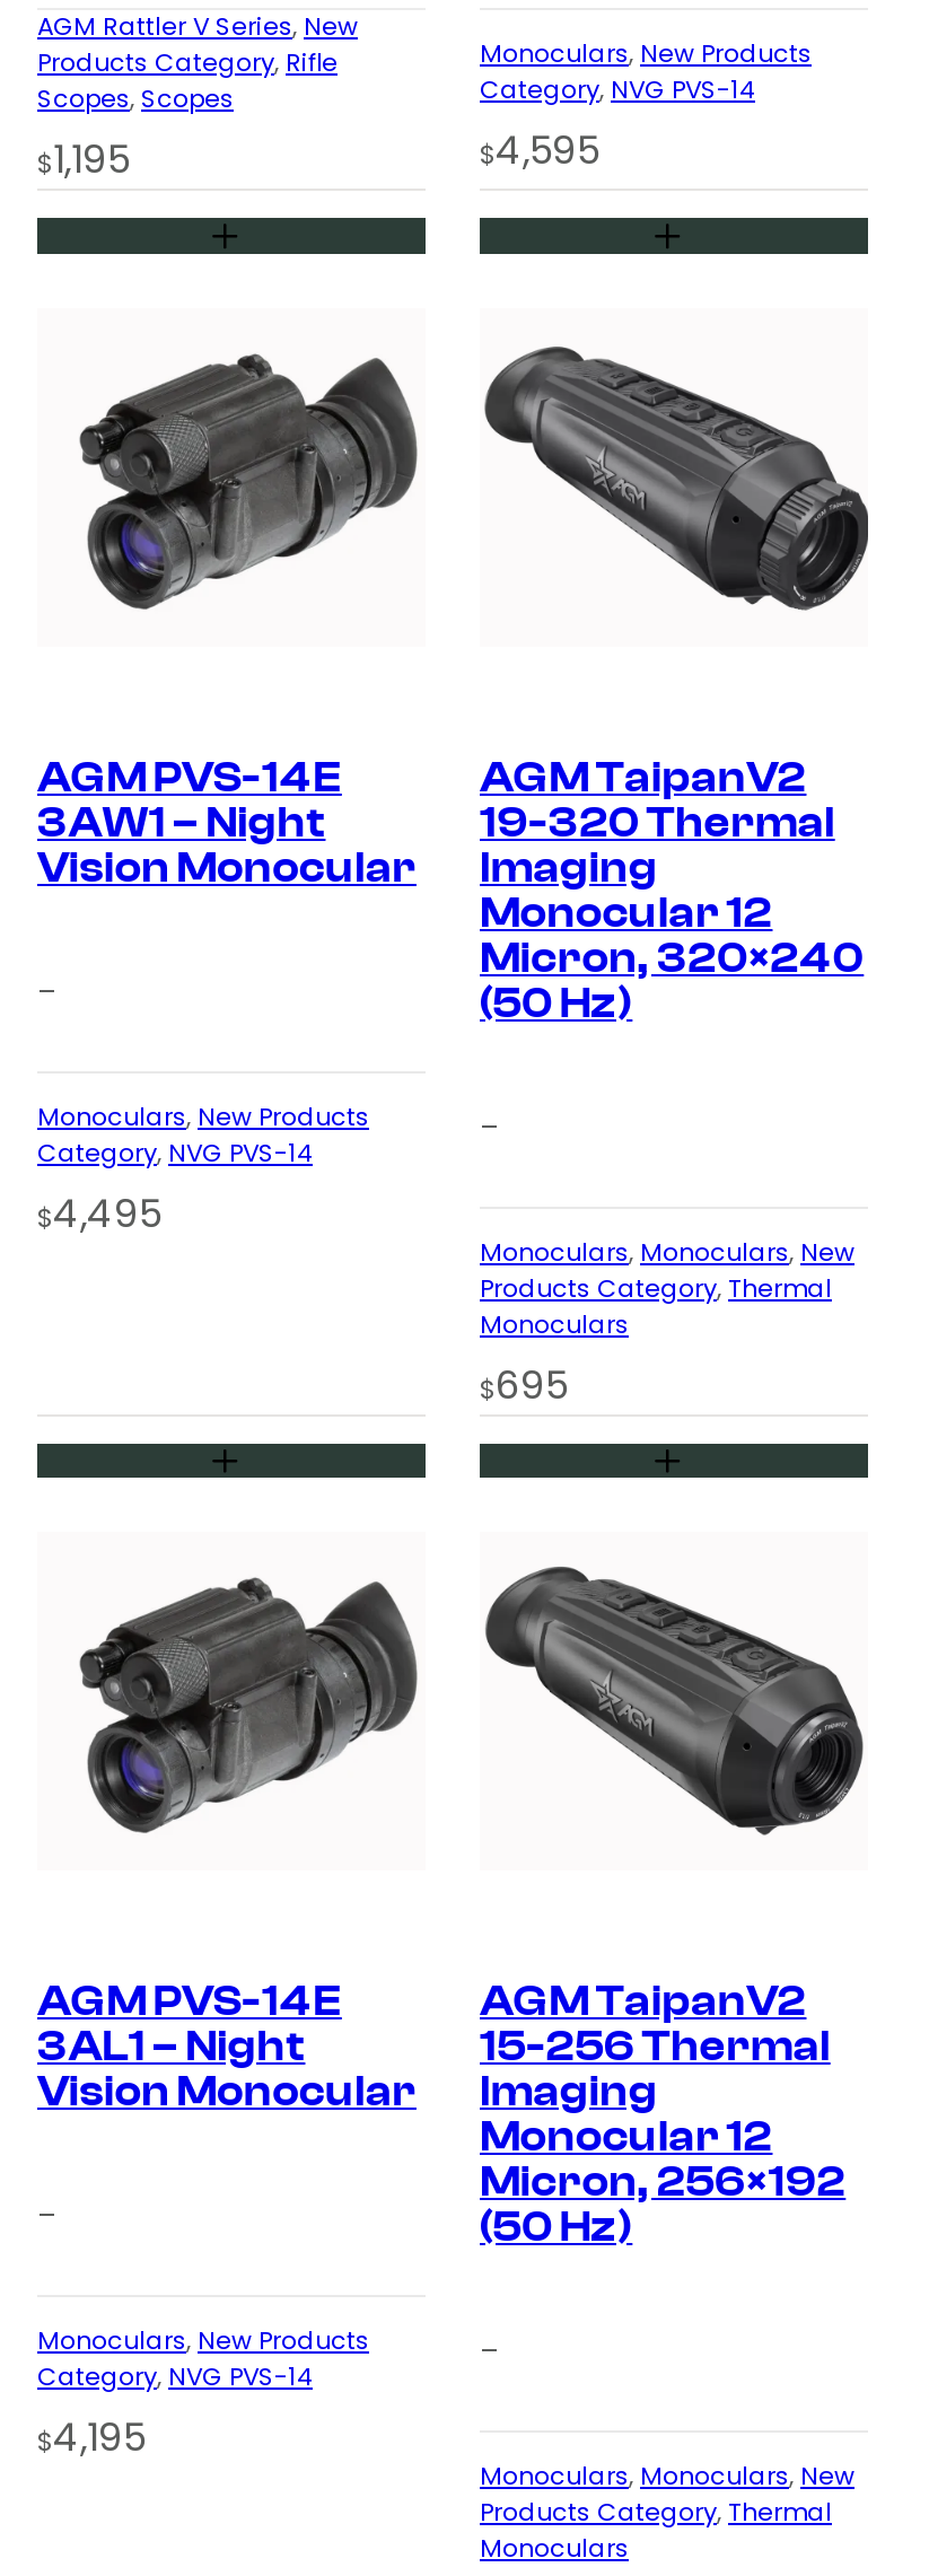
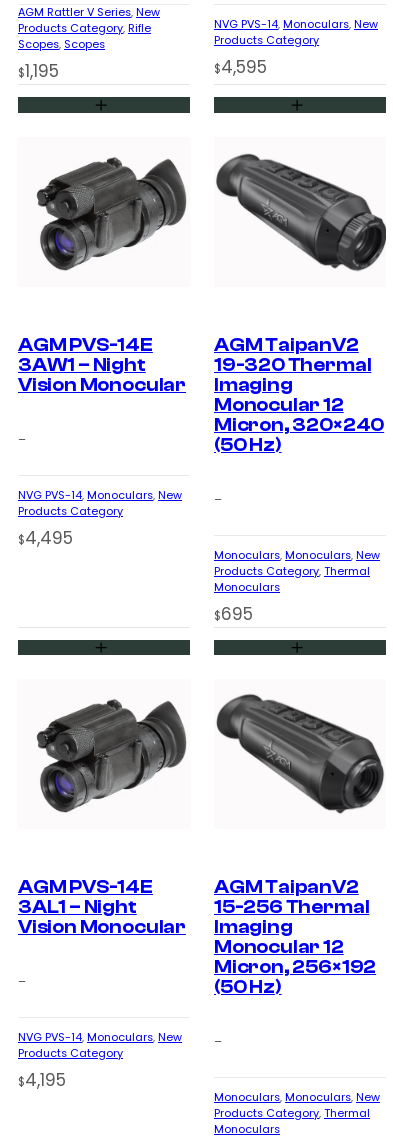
[480,37,812,107] Monoculars, New Products | Category, NVG PVS-14 -> [214,17,378,48] NVG PVS-14, Monoculars, New | Products Category
[37,1100,369,1170] Monoculars, New Products | Category, NVG PVS-14 -> [18,488,182,519] NVG PVS-14, Monoculars, New | Products Category
[37,2325,369,2395] Monoculars, New Products | Category, NVG PVS-14 -> [18,1030,182,1061] NVG PVS-14, Monoculars, New | Products Category

